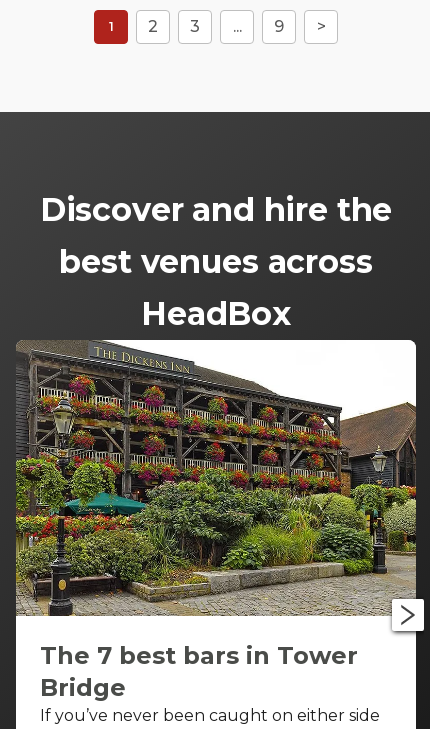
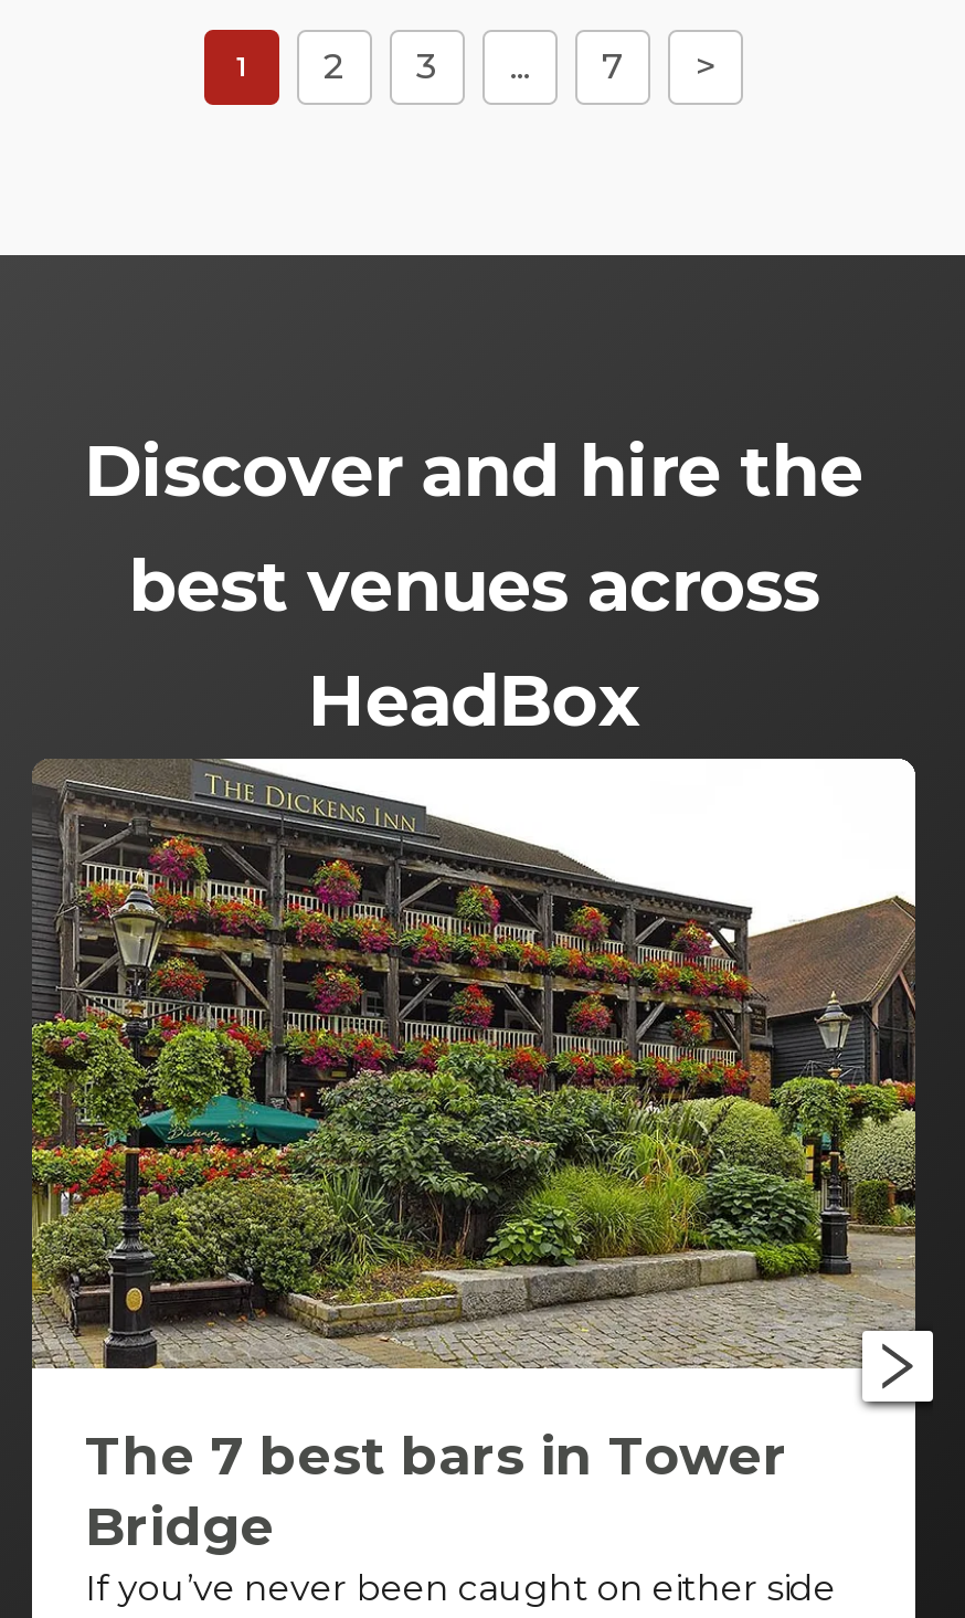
[274,17,284,36] 9 -> [602,45,624,87] 7

